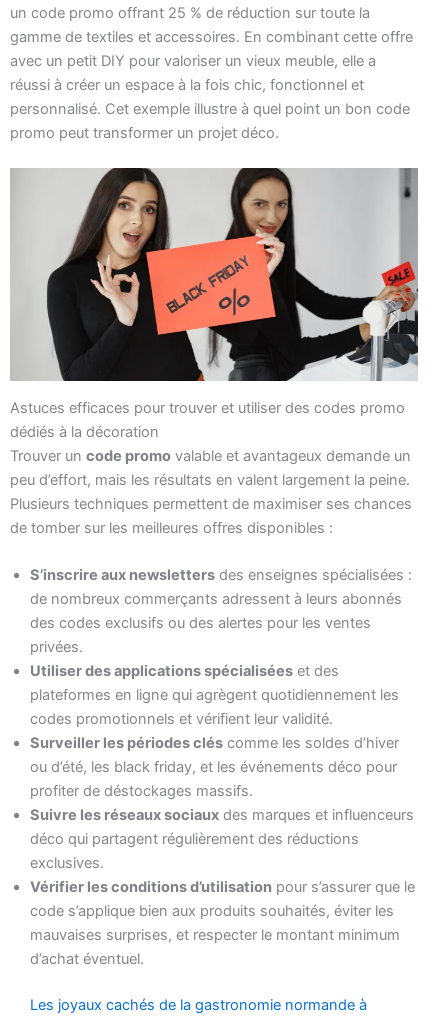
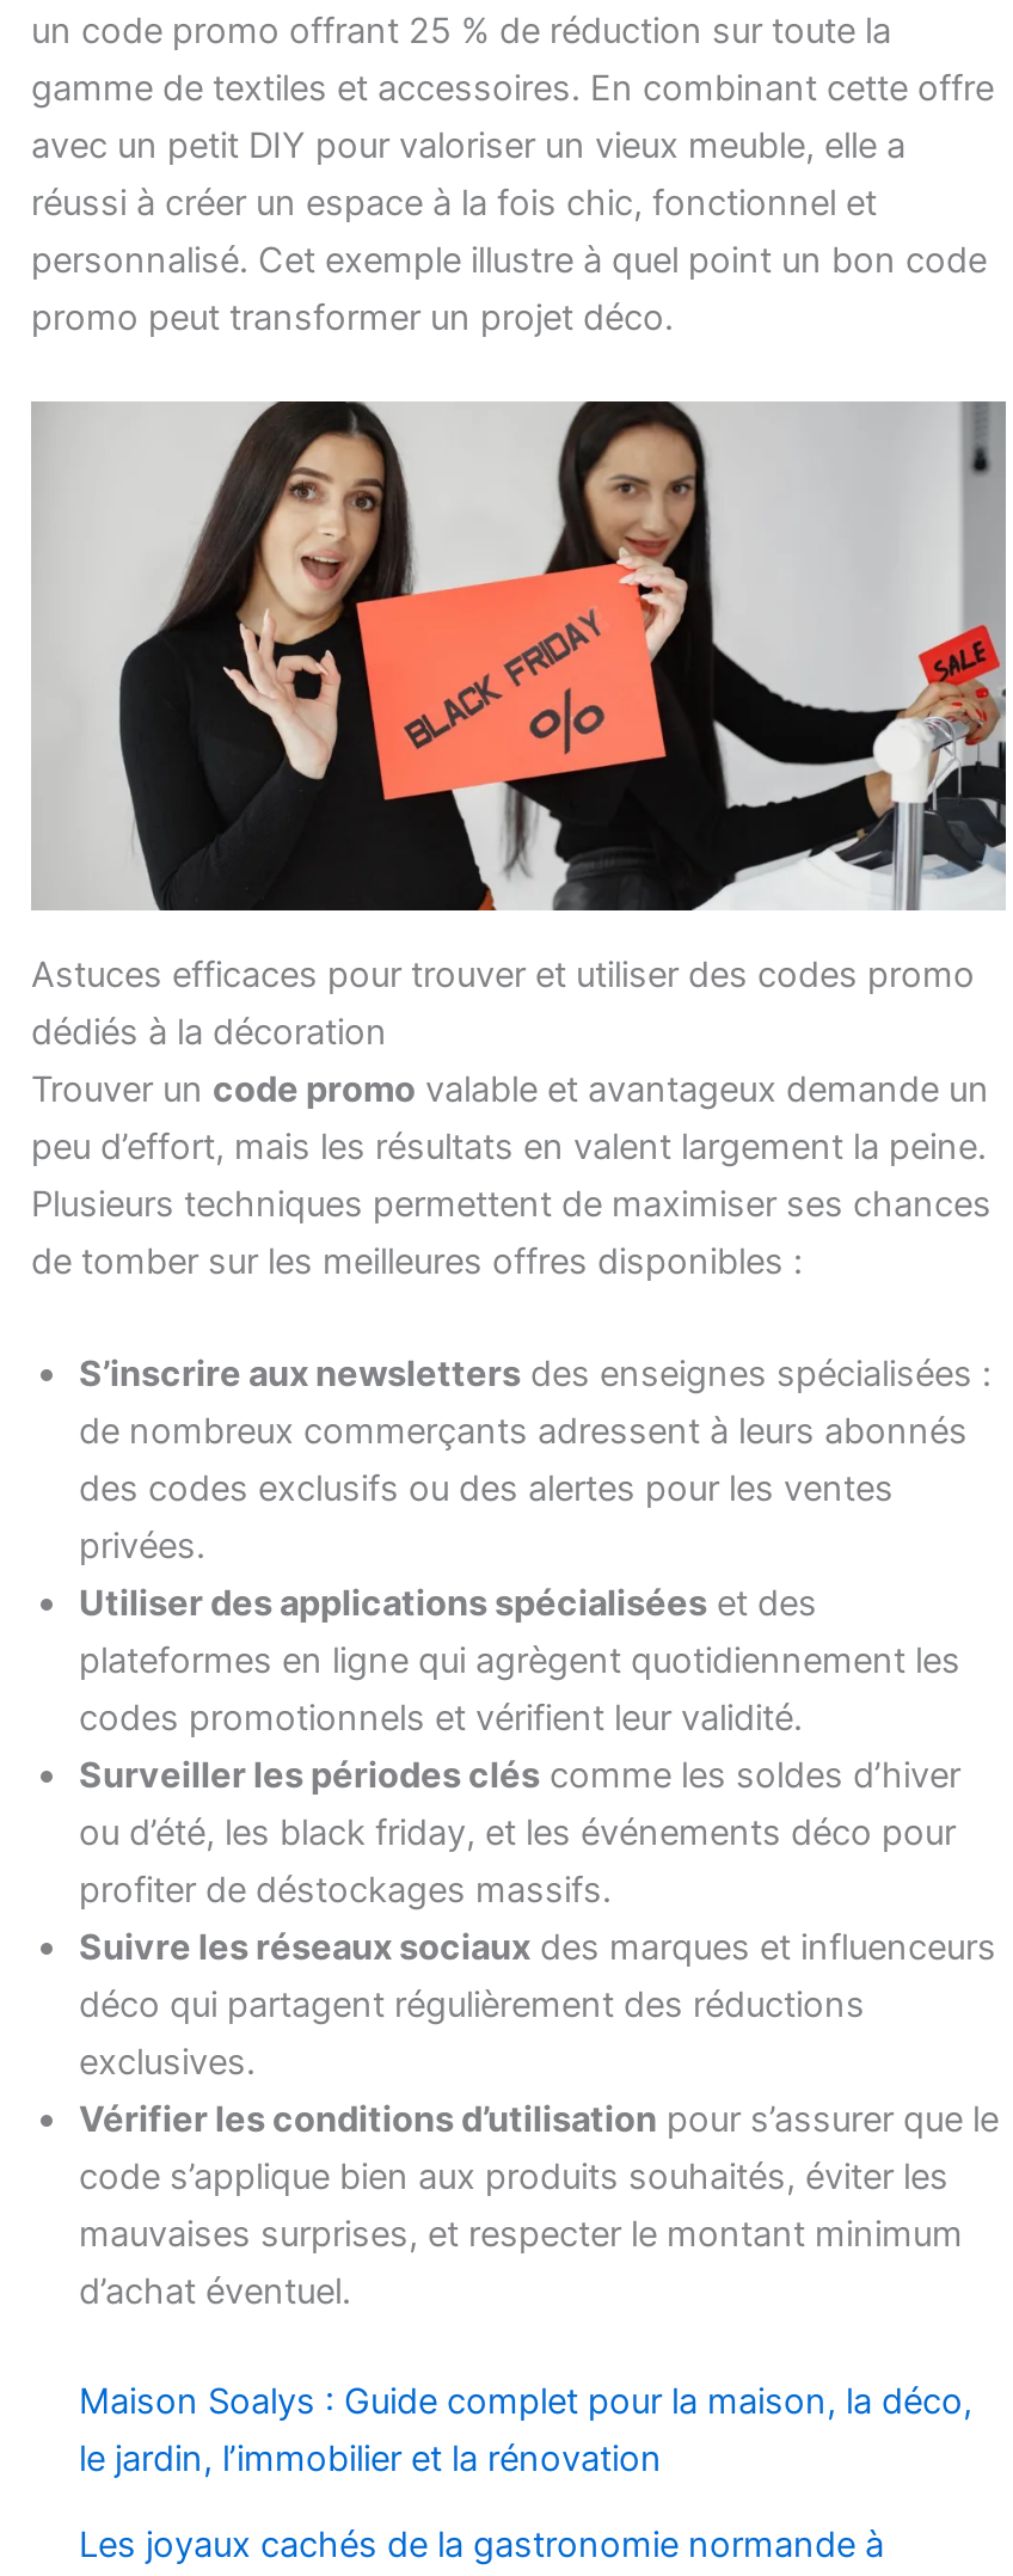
none -> [79,2380,972,2480] Maison Soalys : Guide complet pour la maison, la déco, | le jardin, l’immobilier et la rénovation

